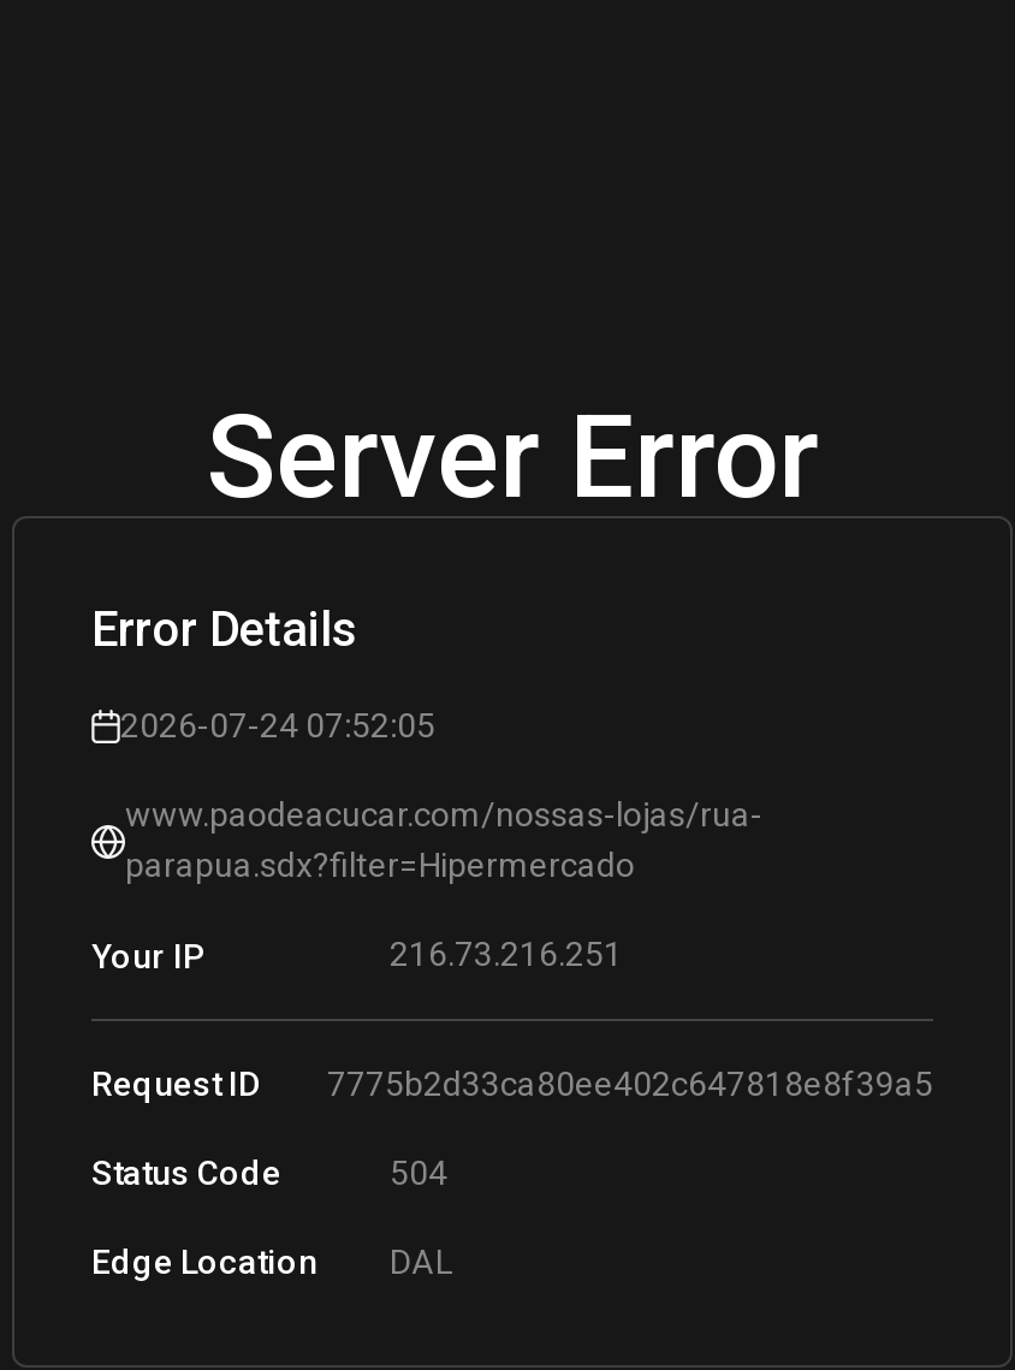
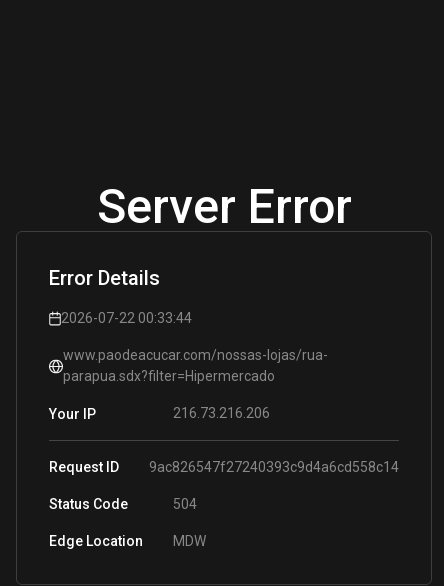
[120,706,435,745] 2026-07-24 07:52:05 -> [61,310,192,326] 2026-07-22 00:33:44
[390,935,623,973] 216.73.216.251 -> [173,405,270,421] 216.73.216.206
[91,1064,933,1103] Request ID 7775b2d33ca80ee402c647818e8f39a5 -> [49,459,399,475] Request ID 9ac826547f27240393c9d4a6cd558c14
[390,1243,452,1281] DAL -> [173,533,206,549] MDW

